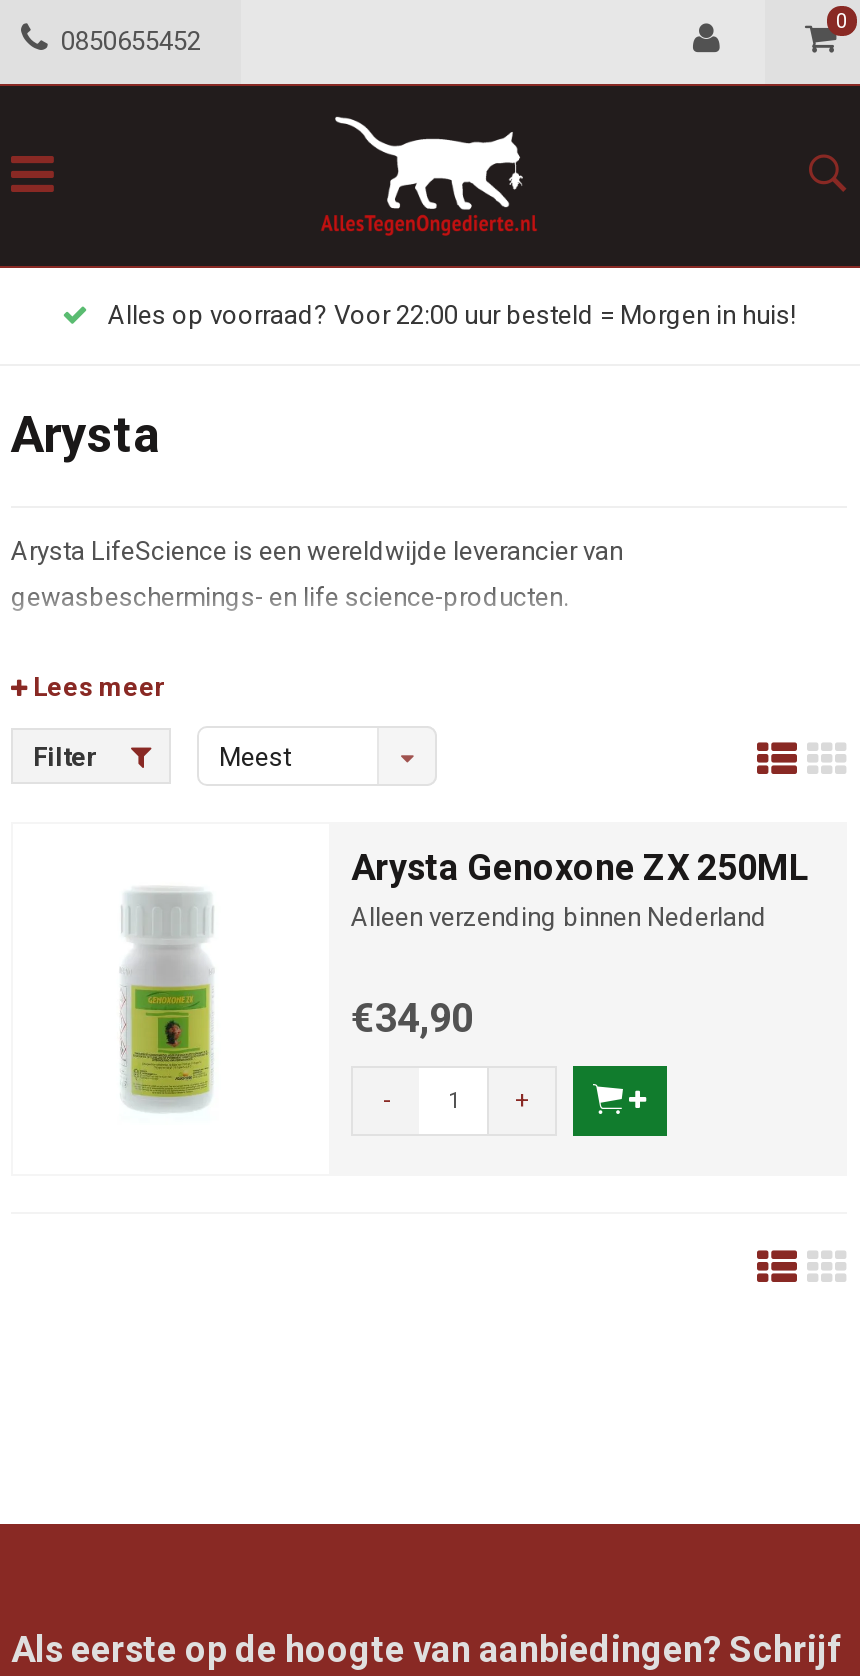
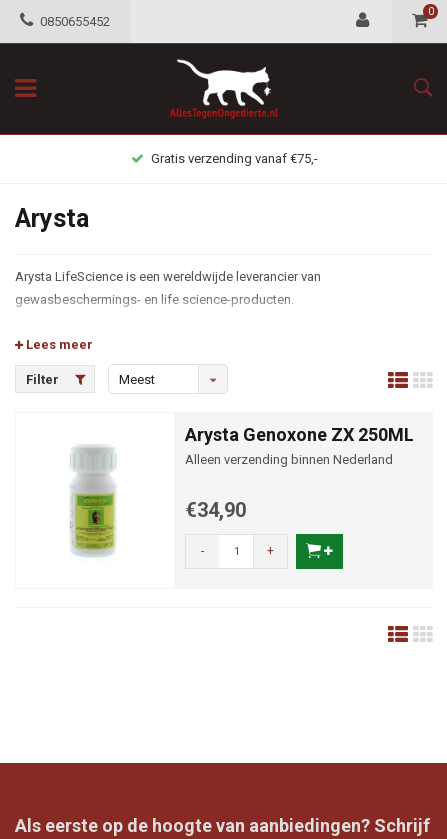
[108,300,796,330] Alles op voorraad? Voor 22:00 uur besteld = Morgen in huis! -> [150,151,317,166] Gratis verzending vanaf €75,-

